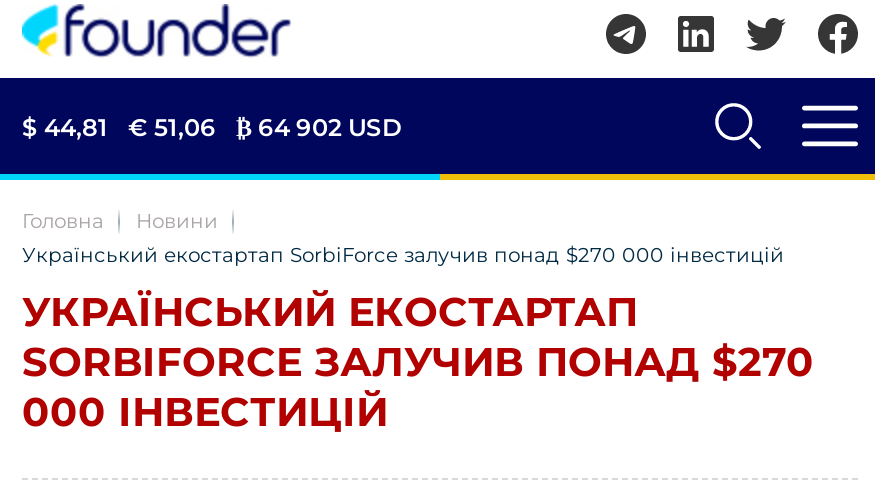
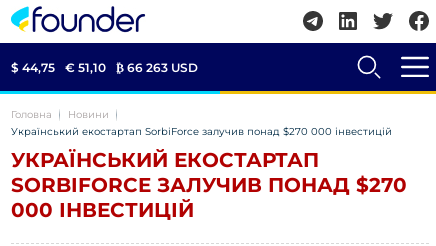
[22,111,108,141] $ 44,81 -> [11,59,55,74] $ 44,75
[128,111,216,141] € 51,06 -> [65,59,106,74] € 51,10
[236,111,402,141] ₿ 64 902 USD -> [116,59,198,74] ₿ 66 263 USD

